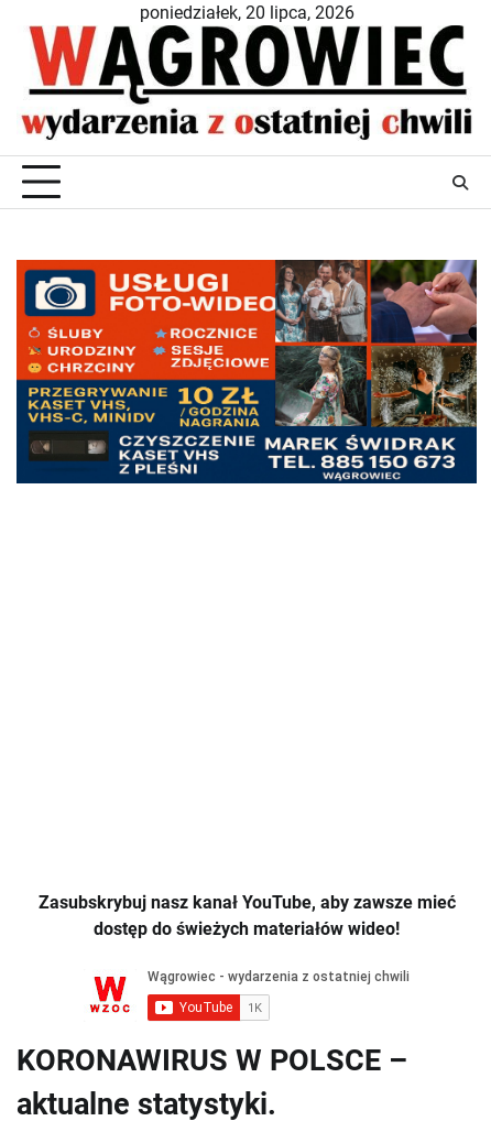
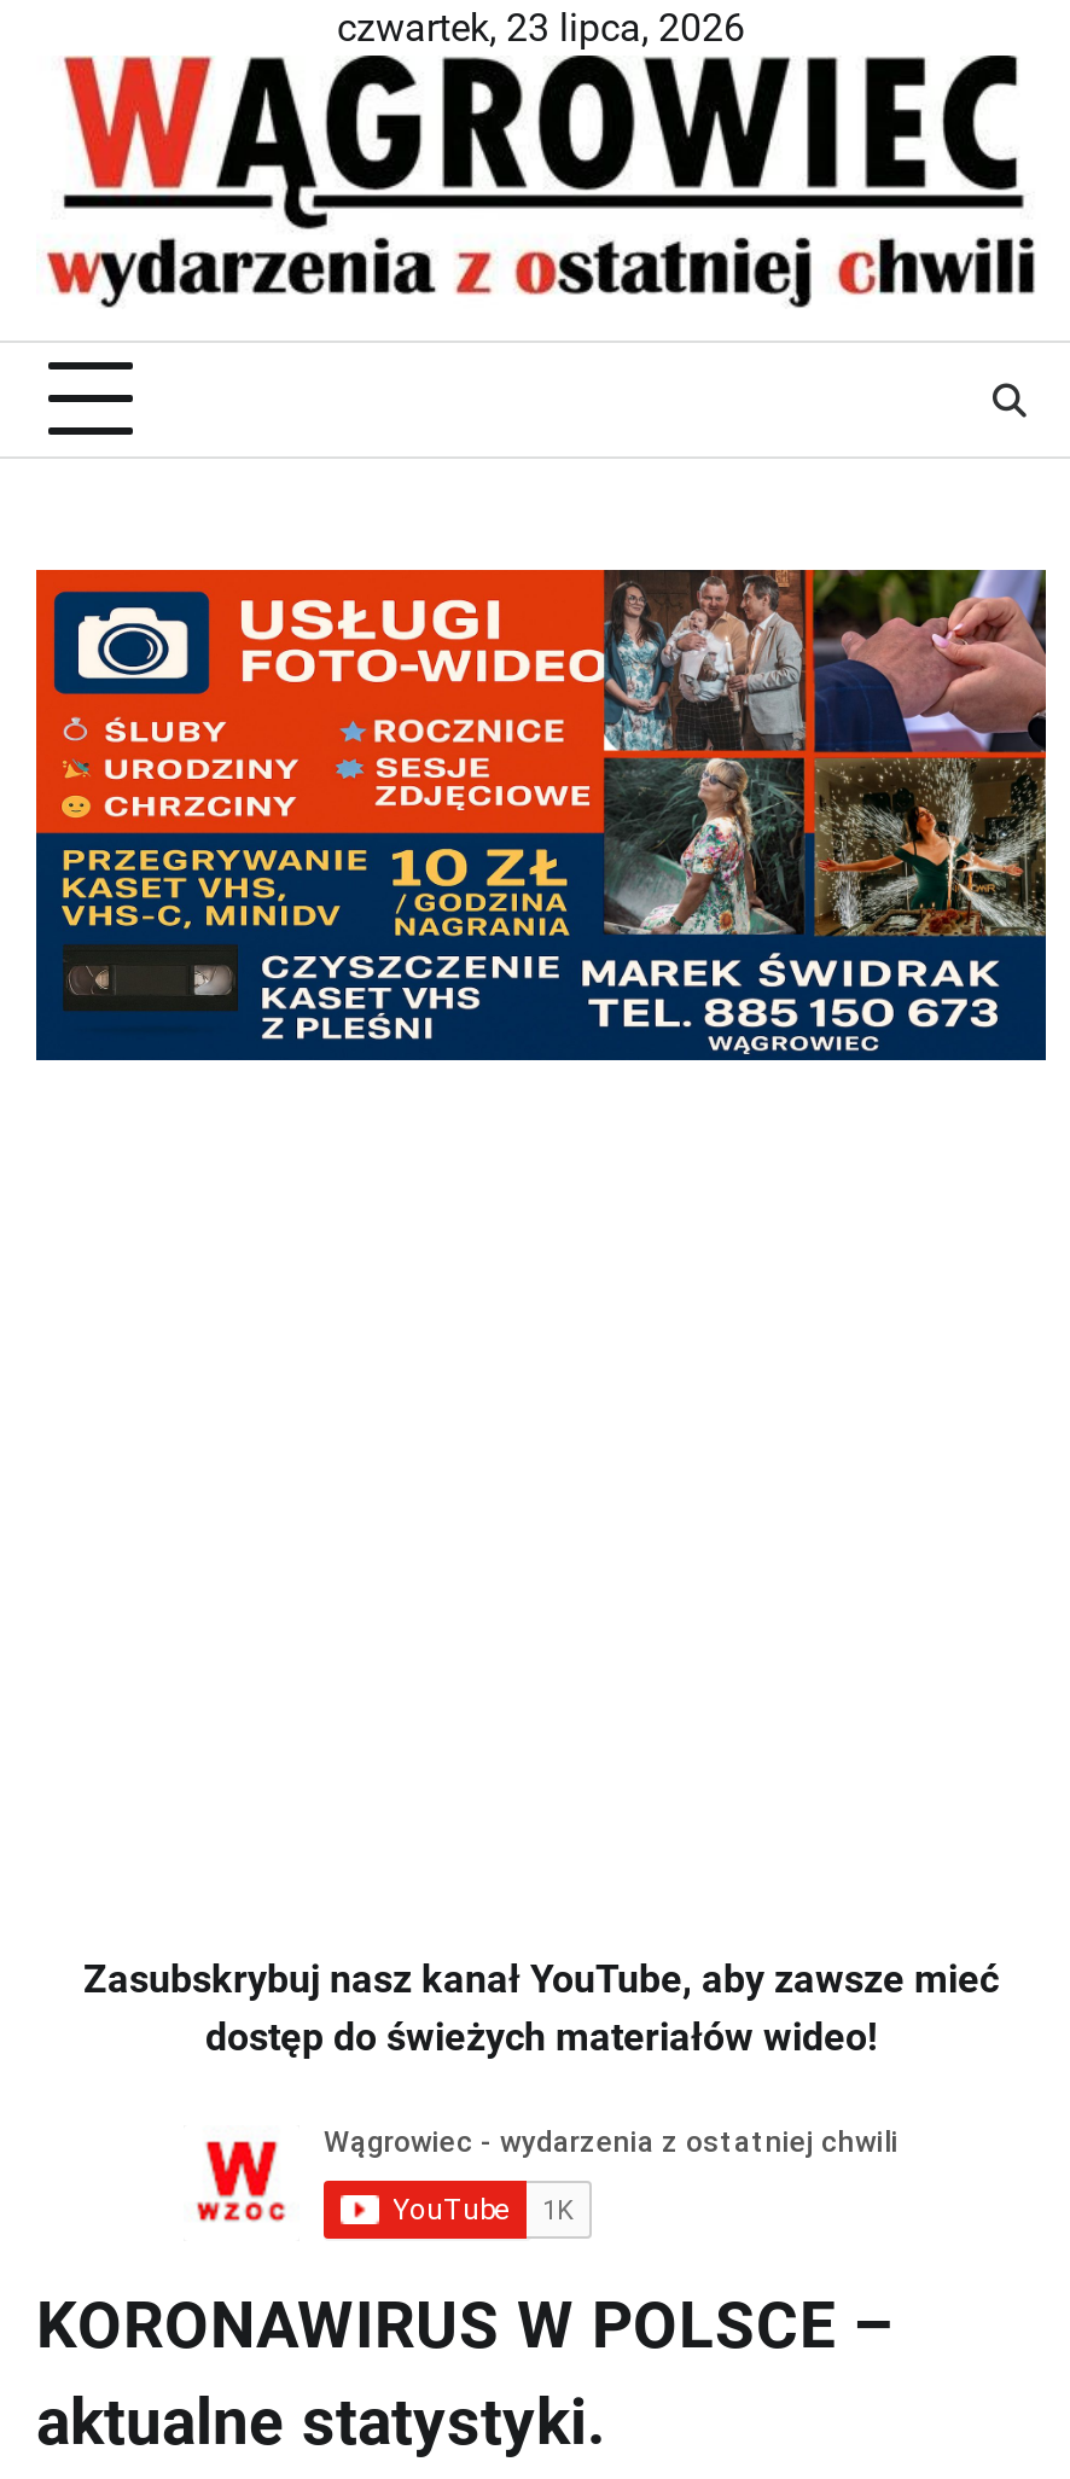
[139,2,354,23] poniedziałek, 20 lipca, 2026 -> [337,5,745,51] czwartek, 23 lipca, 2026

